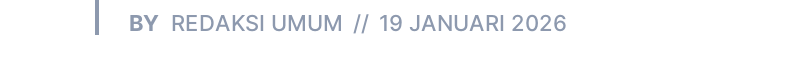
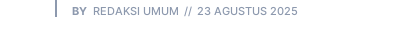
[129,9,567,37] BY REDAKSI UMUM 19 JANUARI 2026 -> [72,4,298,18] BY REDAKSI UMUM 23 AGUSTUS 2025

